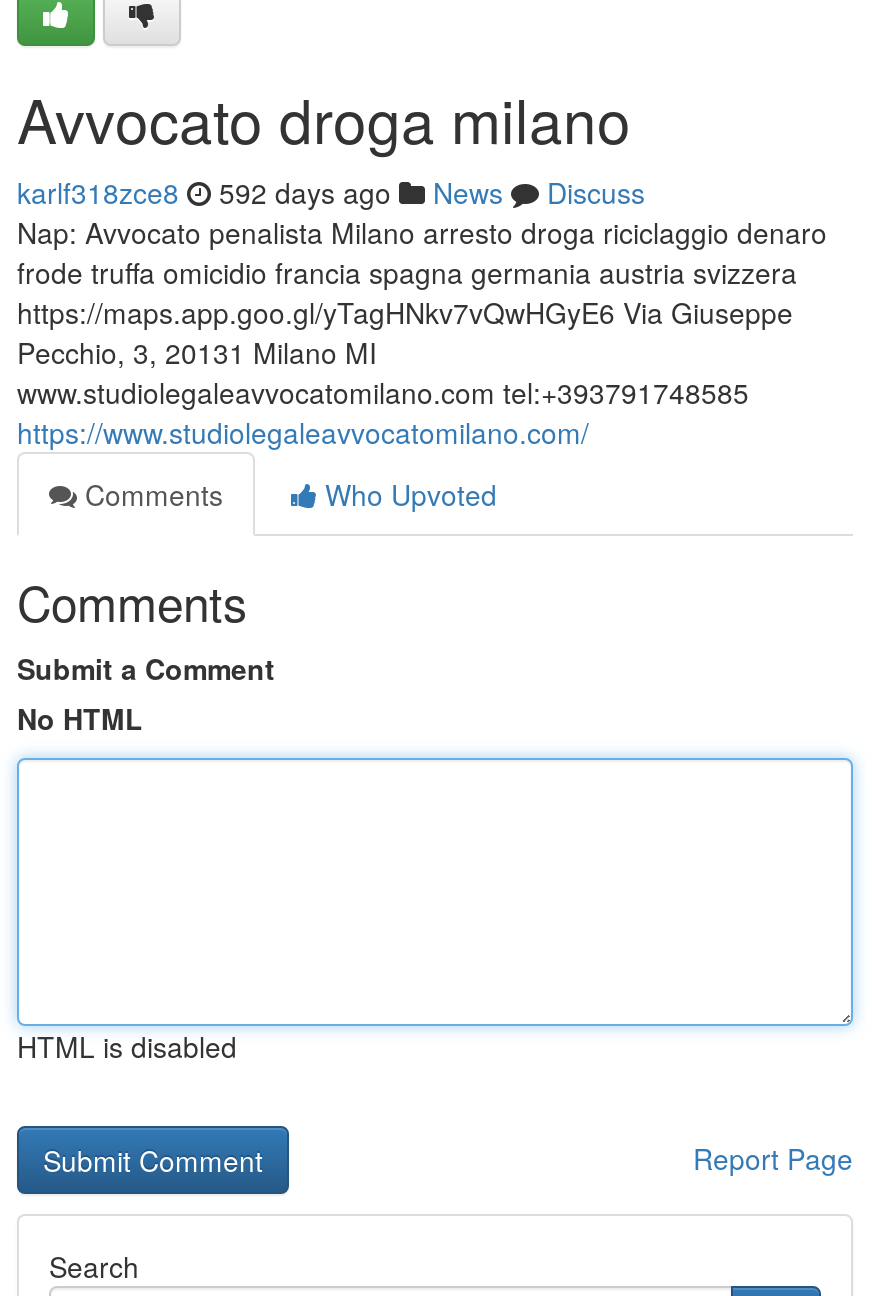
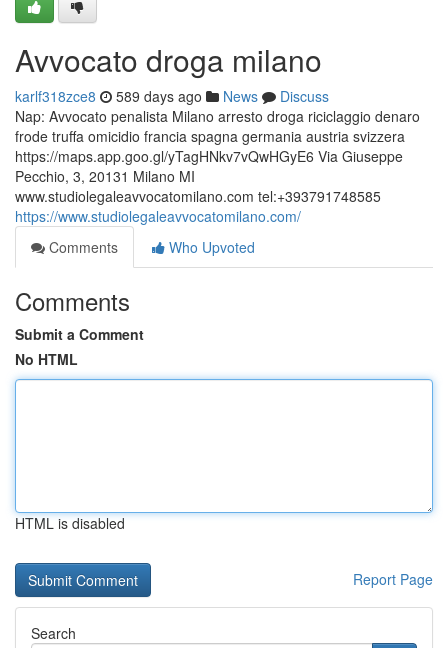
[17,172,645,212] karlf318zce8 592 days ago News Discuss -> [15,86,329,106] karlf318zce8 589 days ago News Discuss

